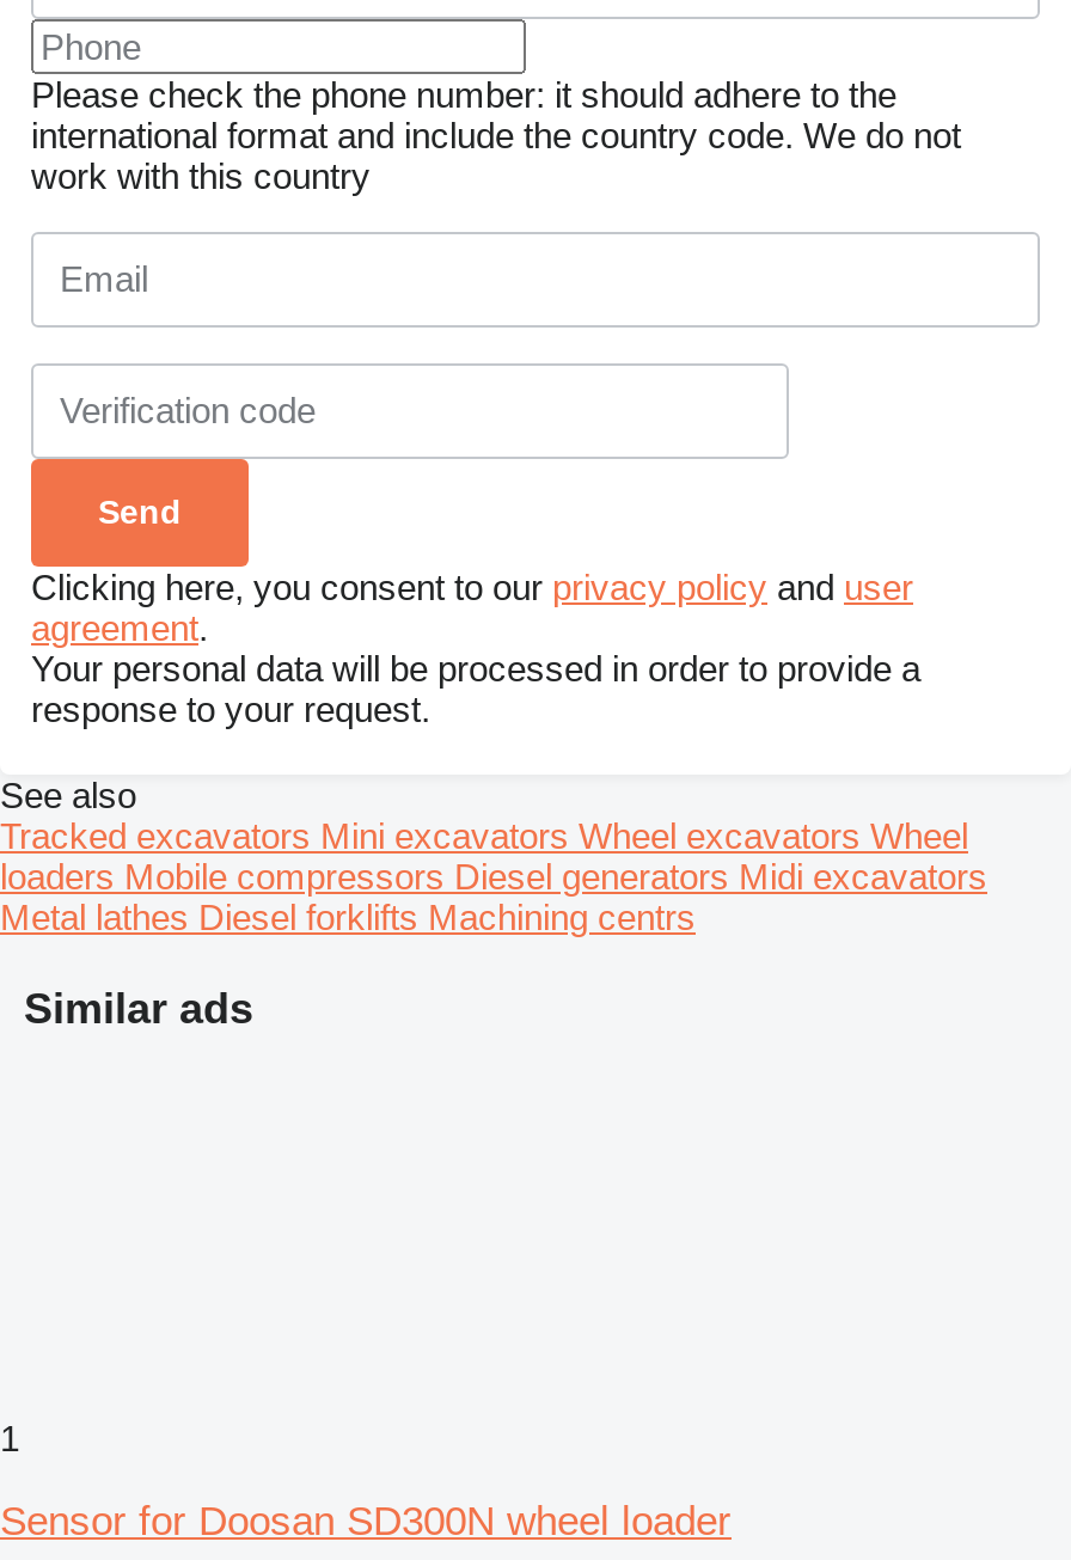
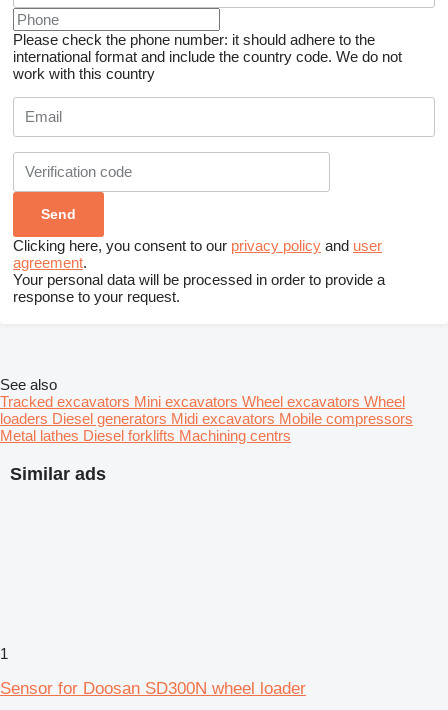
[0,855,987,896] loadersMobile compressorsDiesel generatorsMidi excavators -> [0,410,413,427] loadersDiesel generatorsMidi excavatorsMobile compressors

